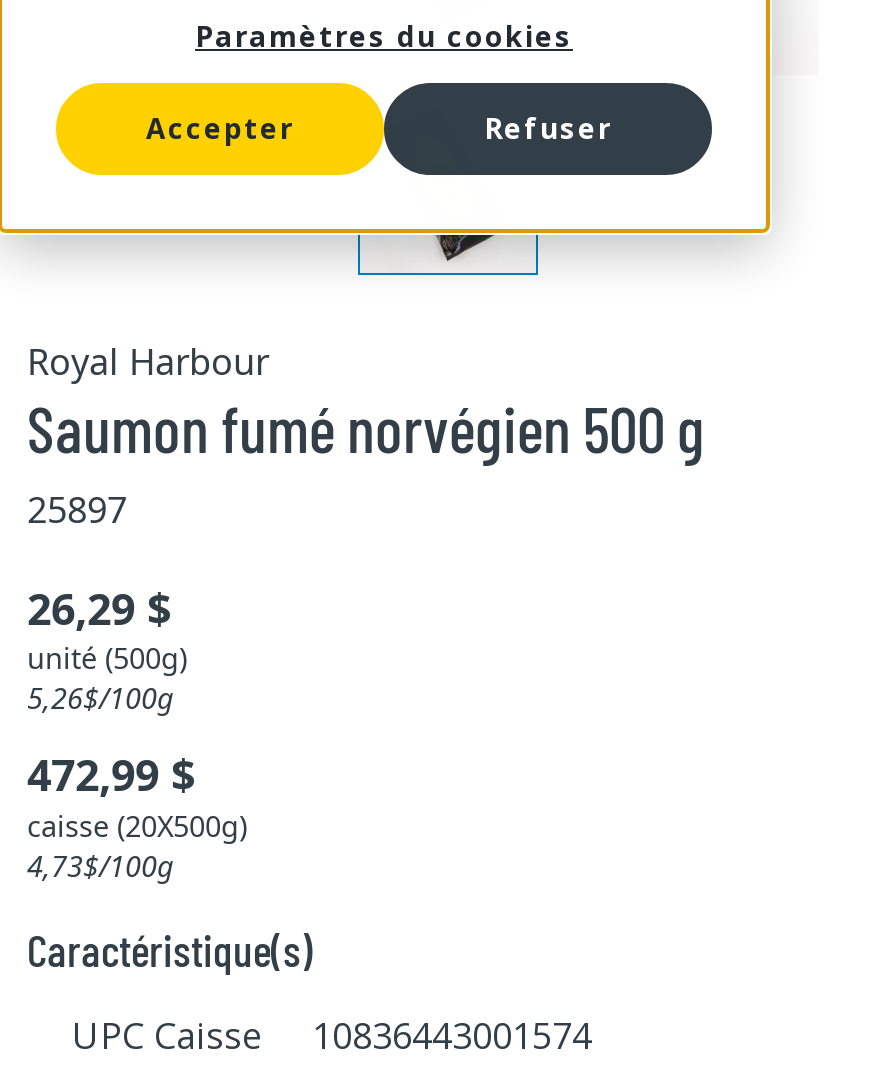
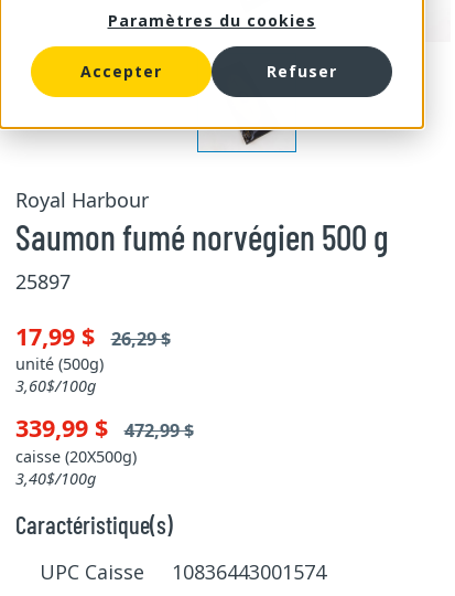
[27,578,171,636] 26,29 $ -> [15,320,170,352] 17,99 $ 26,29 $
[27,679,173,717] 5,26$/100g -> [15,375,95,396] 3,60$/100g
[27,745,195,803] 472,99 $ -> [15,412,193,444] 339,99 $ 472,99 $
[27,846,173,884] 4,73$/100g -> [15,468,95,489] 3,40$/100g

